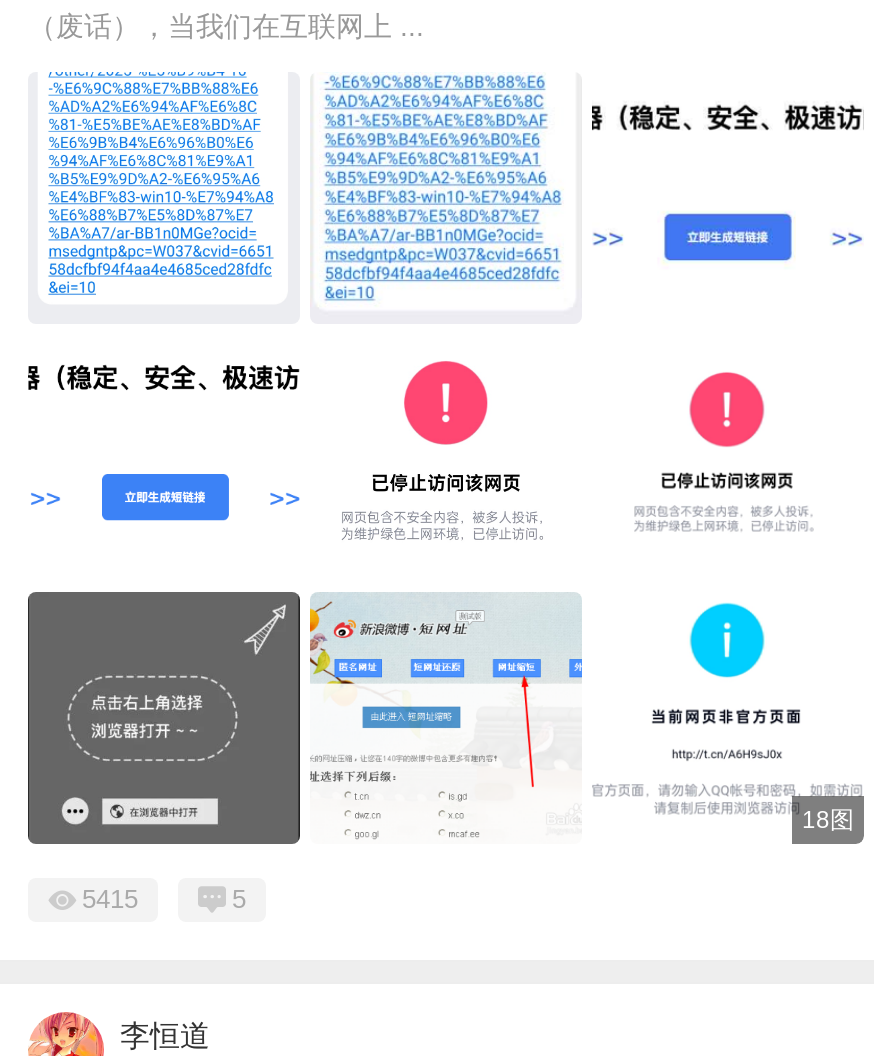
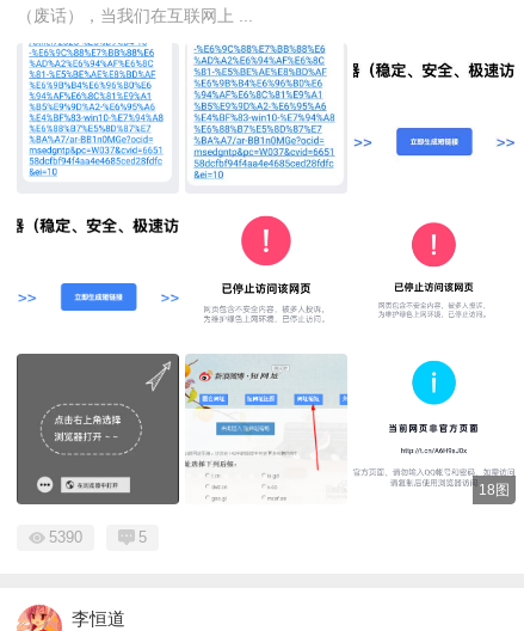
[82,883,138,913] 5415 -> [49,528,82,546] 5390

